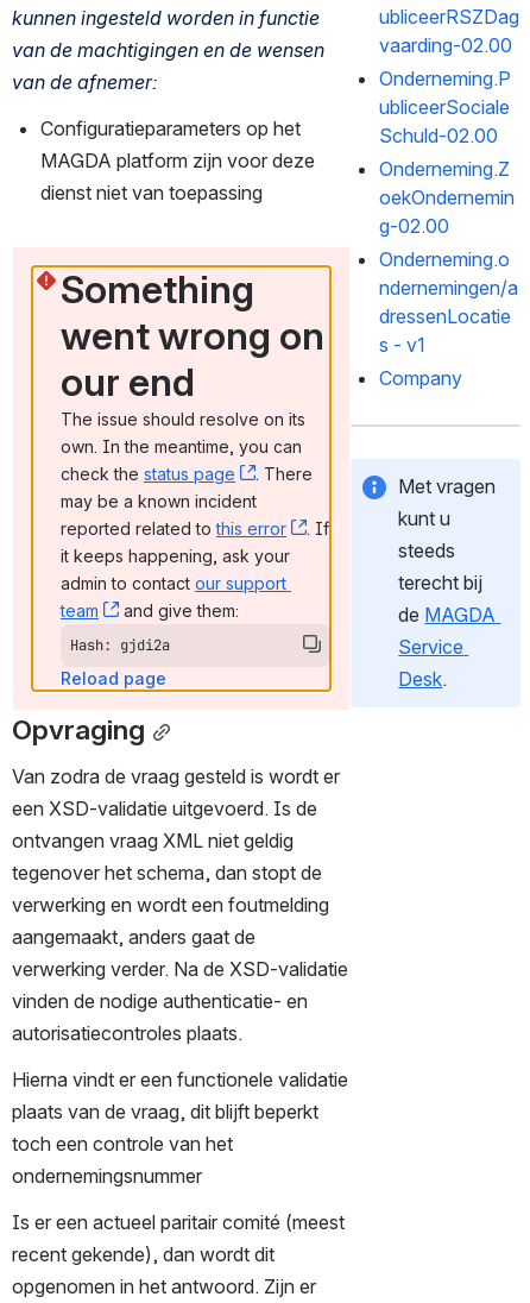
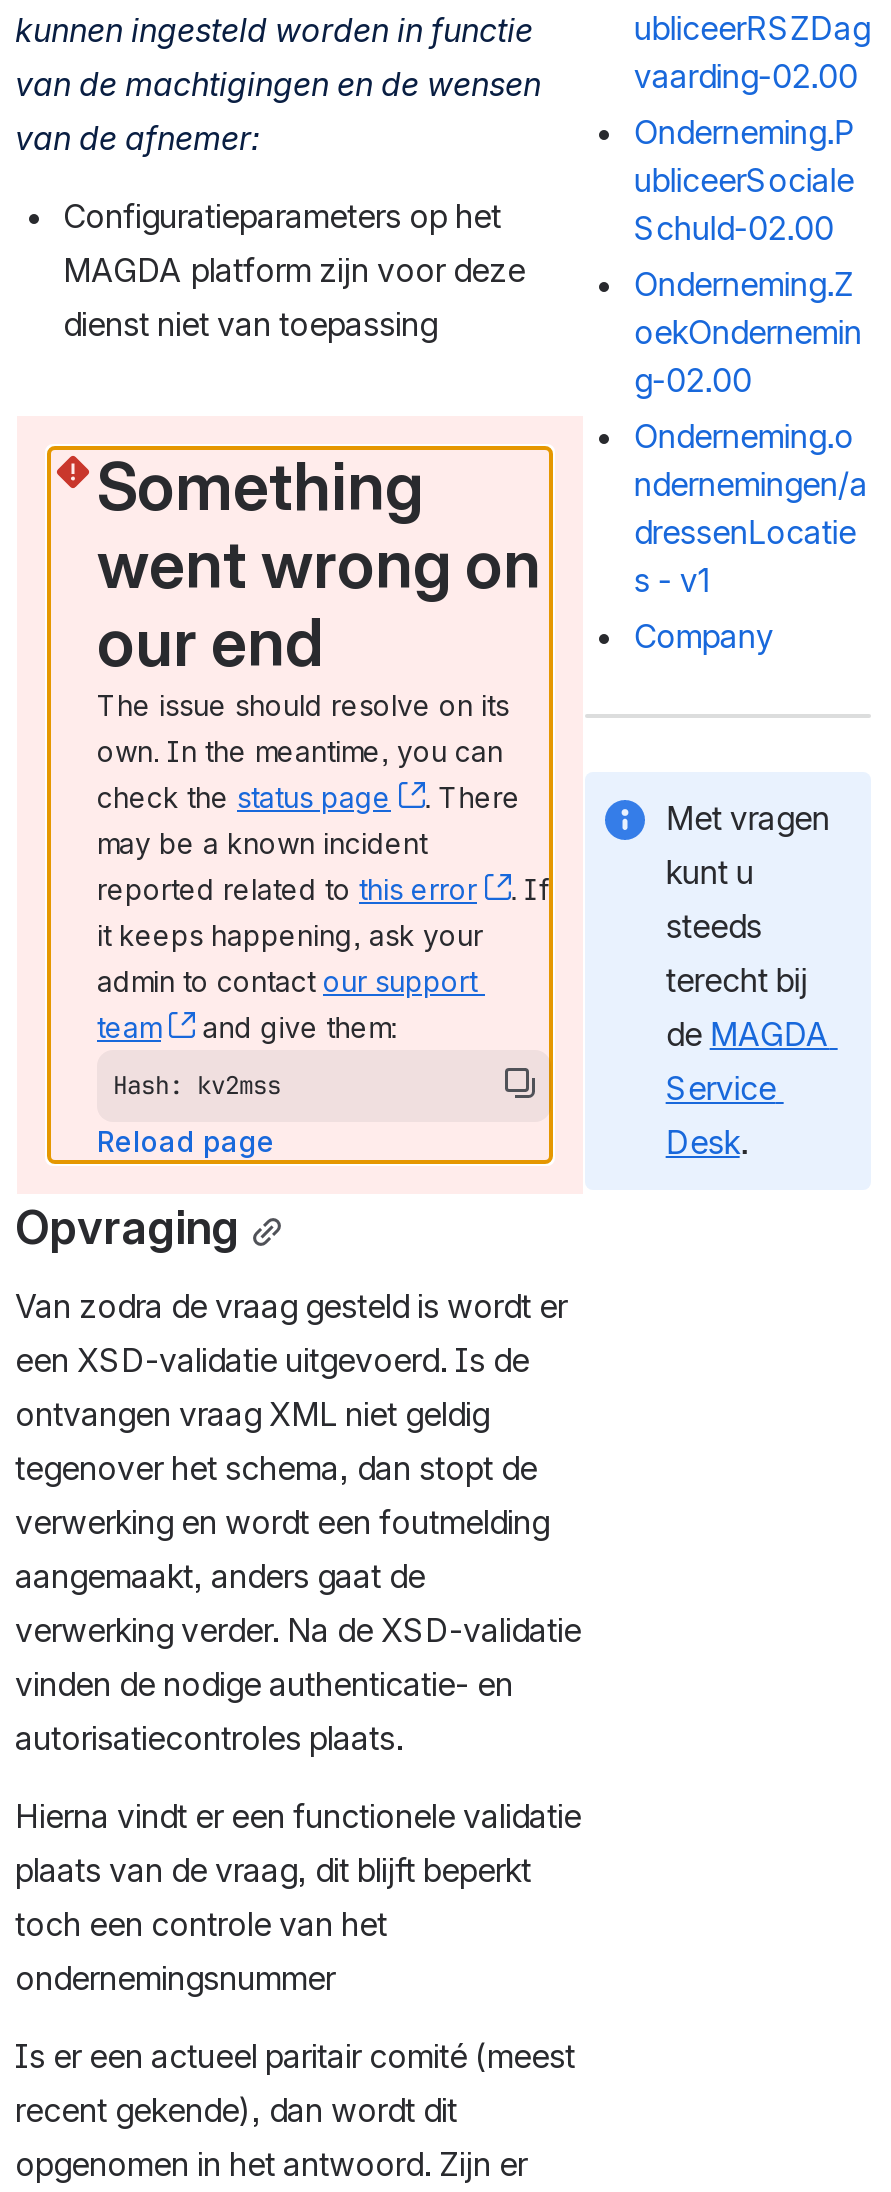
[70,636,170,655] Hash: gjdi2a -> [113,1070,281,1102] Hash: kv2mss

